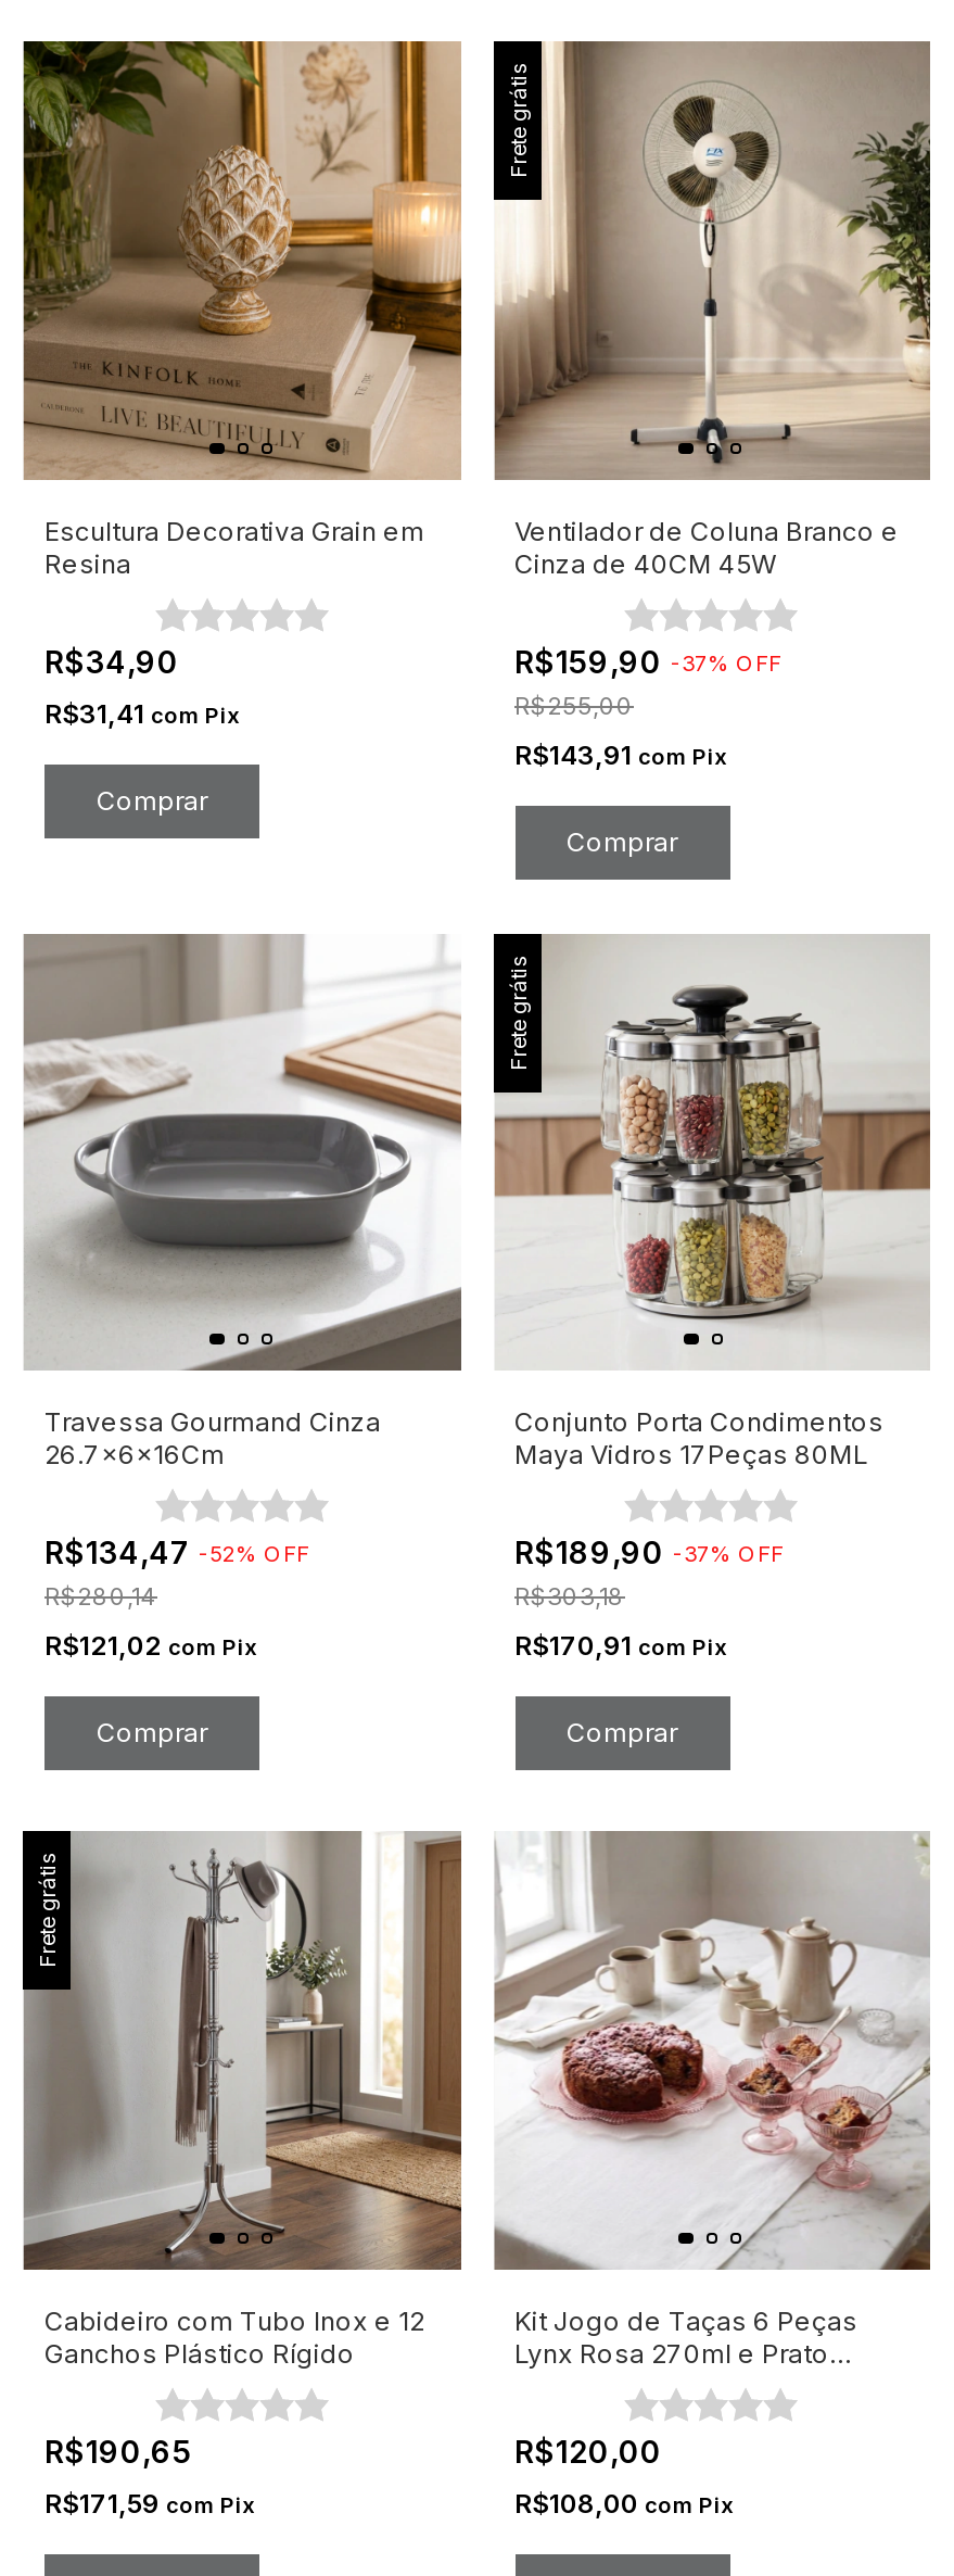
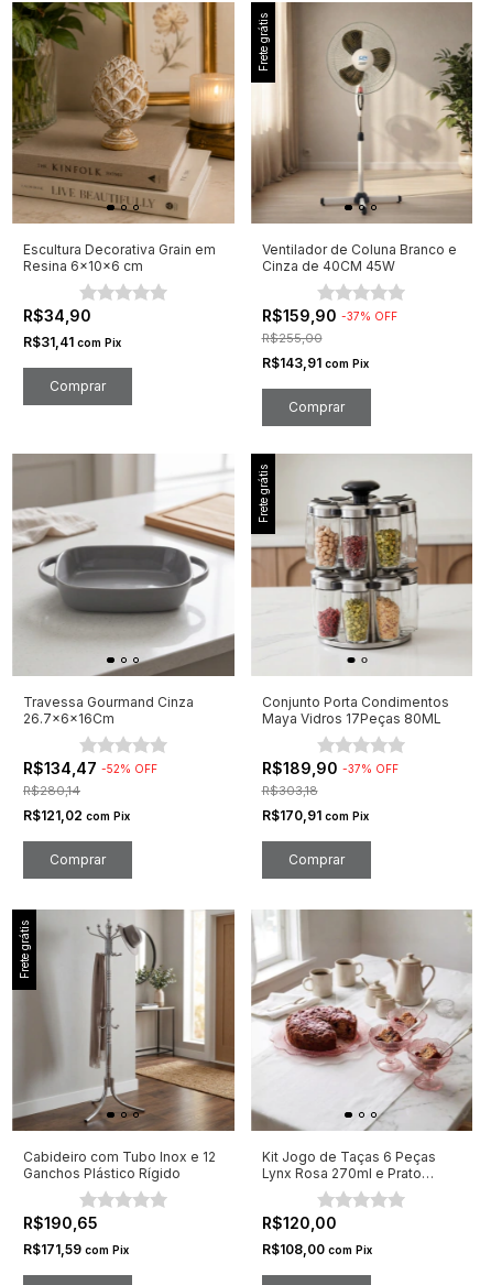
[44,547,131,580] Resina -> [23,258,143,275] Resina 6x10x6 cm

